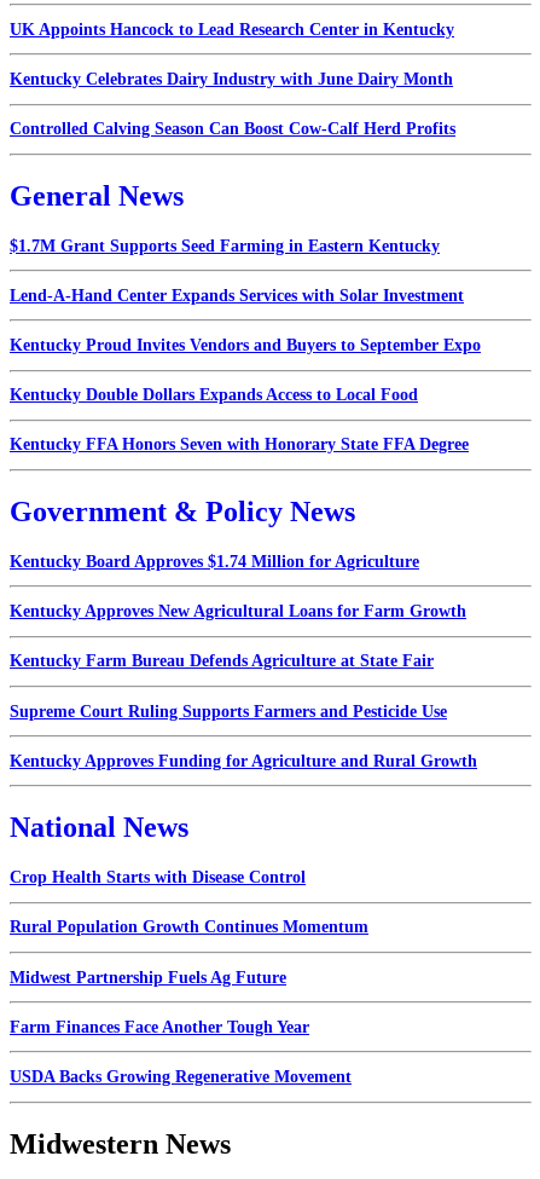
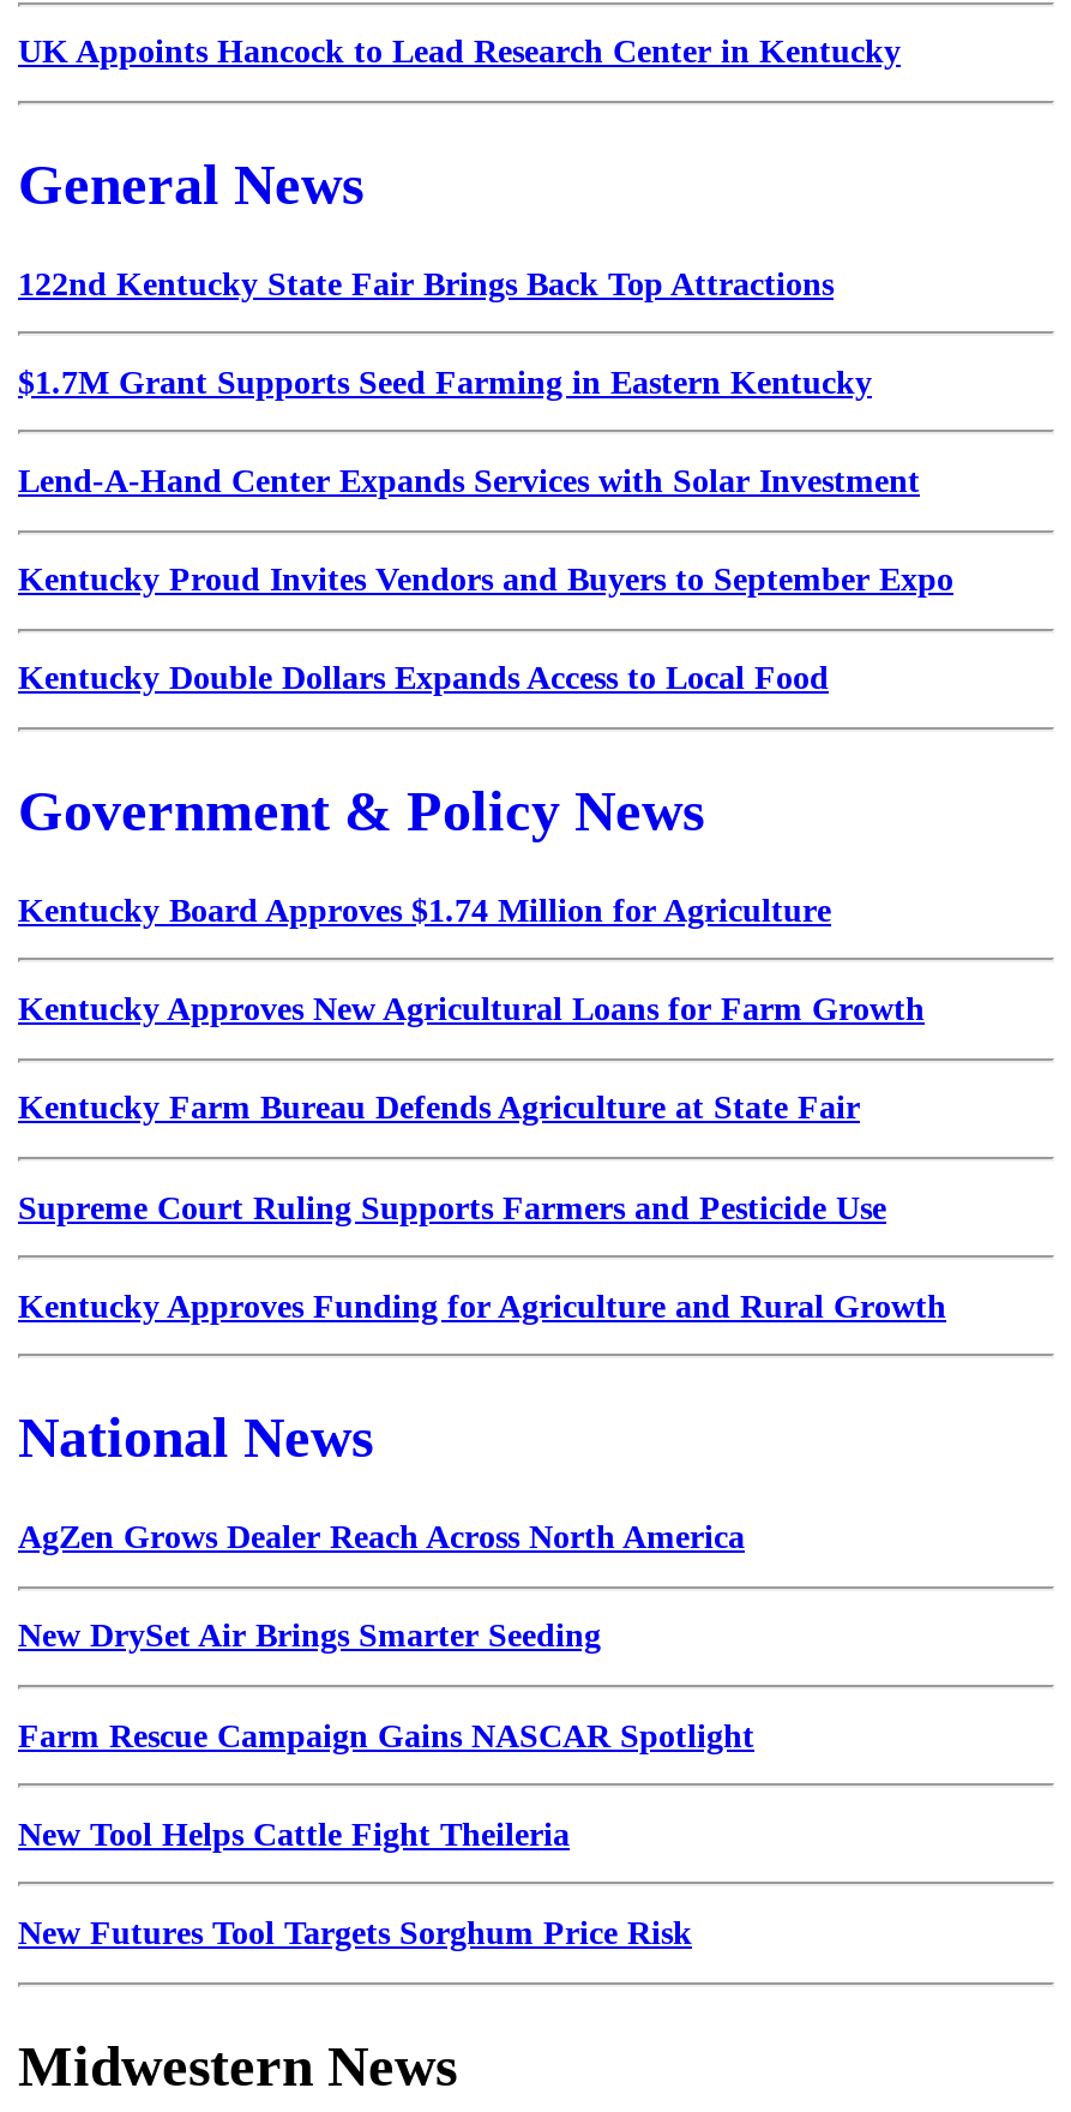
[10,70,455,138] Kentucky Celebrates Dairy Industry with June Dairy Month | Controlled Calving Season Can Boost Cow-Calf Herd Profits -> none
none -> [18,265,834,301] 122nd Kentucky State Fair Brings Back Top Attractions
[10,436,469,454] Kentucky FFA Honors Seven with Honorary State FFA Degree -> none
[10,868,306,887] Crop Health Starts with Disease Control -> [18,1520,745,1556] AgZen Grows Dealer Reach Across North America
[10,918,368,936] Rural Population Growth Continues Momentum -> [18,1619,601,1655] New DrySet Air Brings Smarter Seeding
[10,968,286,986] Midwest Partnership Fuels Ag Future -> [18,1718,754,1754] Farm Rescue Campaign Gains NASCAR Spotlight
[10,1018,309,1036] Farm Finances Face Another Tough Year -> [18,1817,570,1853] New Tool Helps Cattle Fight Theileria
[10,1068,352,1086] USDA Backs Growing Regenerative Movement -> [18,1915,692,1951] New Futures Tool Targets Sorghum Price Risk

